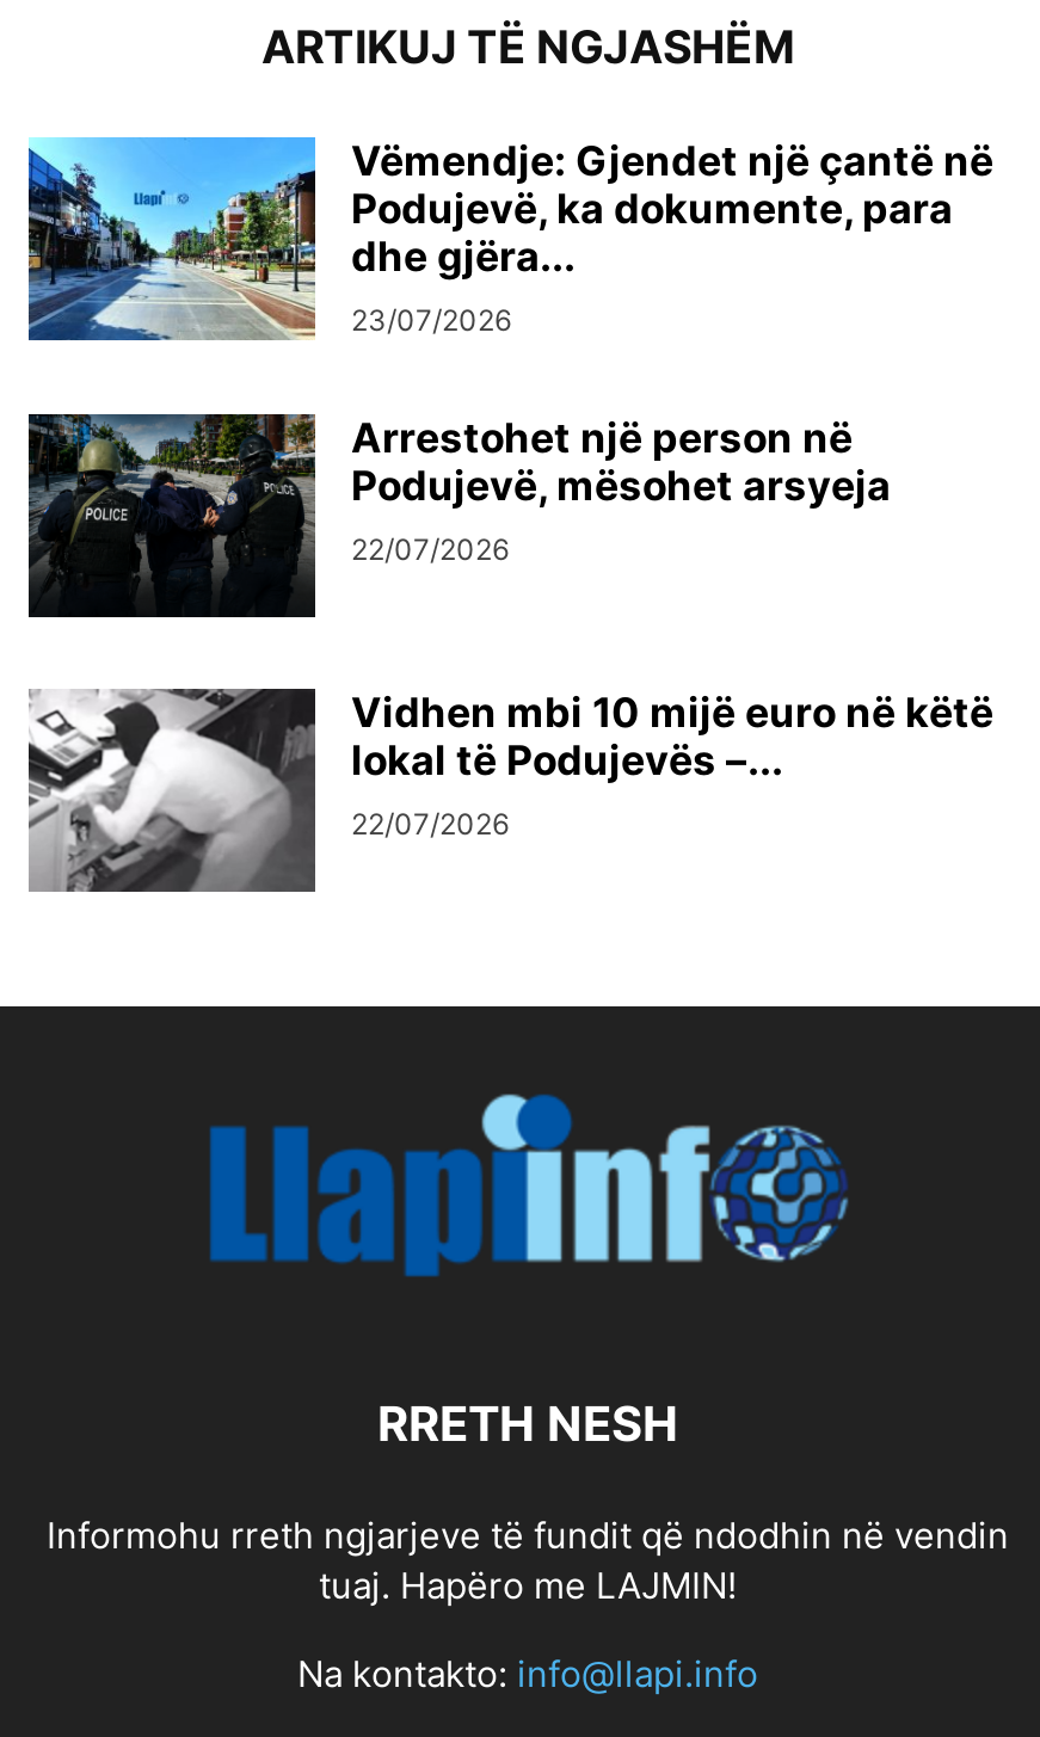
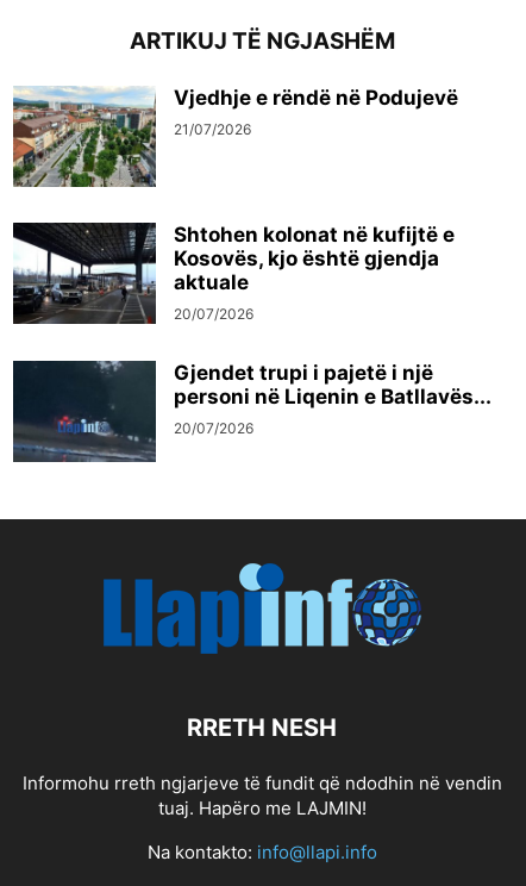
[26,135,993,343] [image] | Vëmendje: Gjendet një çantë në | Podujevë, ka dokumente, para | dhe gjëra... | 23/07/2026 -> [12,86,458,188] [image] | Vjedhje e rëndë në Podujevë | 21/07/2026
[26,412,891,620] [image] | Arrestohet një person në | Podujevë, mësohet arsyeja | 22/07/2026 -> [13,221,455,325] [image] | Shtohen kolonat në kufijtë e | Kosovës, kjo është gjendja | aktuale | 20/07/2026
[29,689,993,892] [image] | Vidhen mbi 10 mijë euro në këtë | lokal të Podujevës –... | 22/07/2026 -> [12,360,491,462] [image] | Gjendet trupi i pajetë i një | personi në Liqenin e Batllavës... | 20/07/2026

